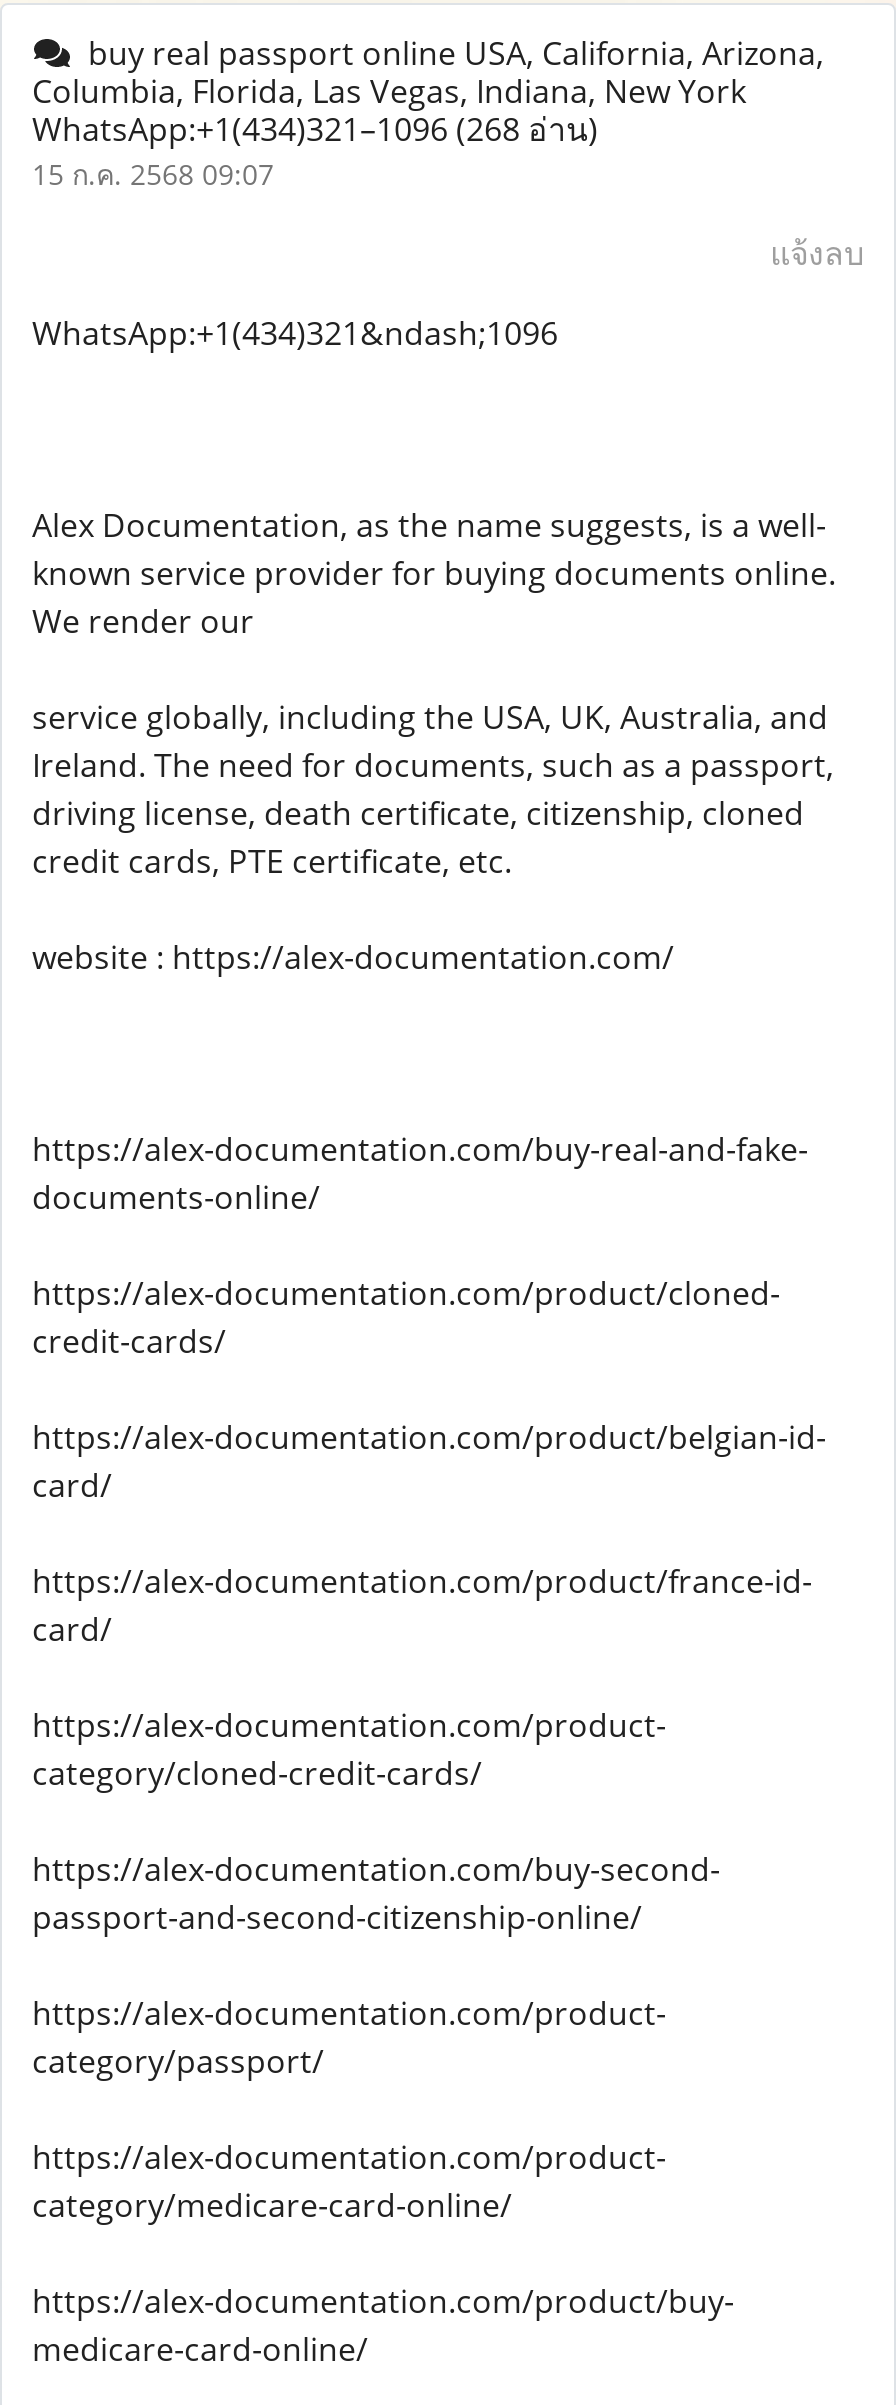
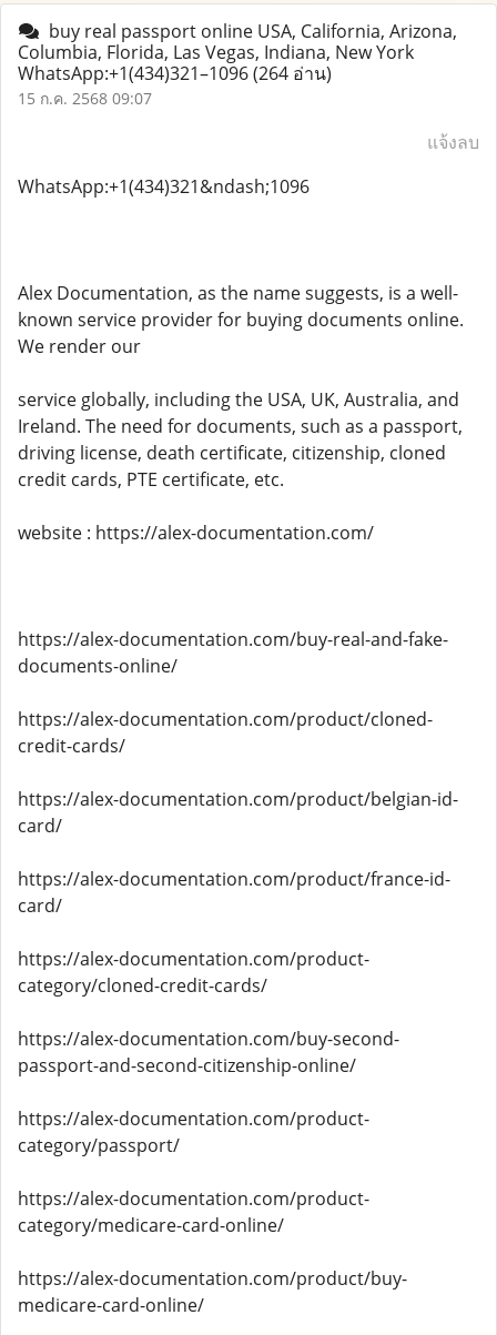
[32,107,598,151] WhatsApp:+1(434)321–1096 (268 อ่าน) -> [18,61,332,85] WhatsApp:+1(434)321–1096 (264 อ่าน)

